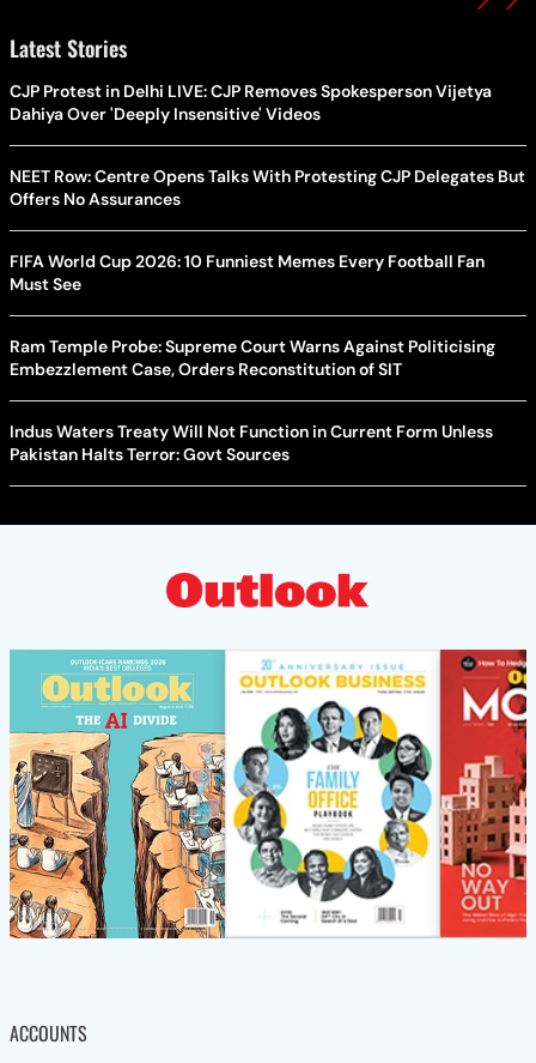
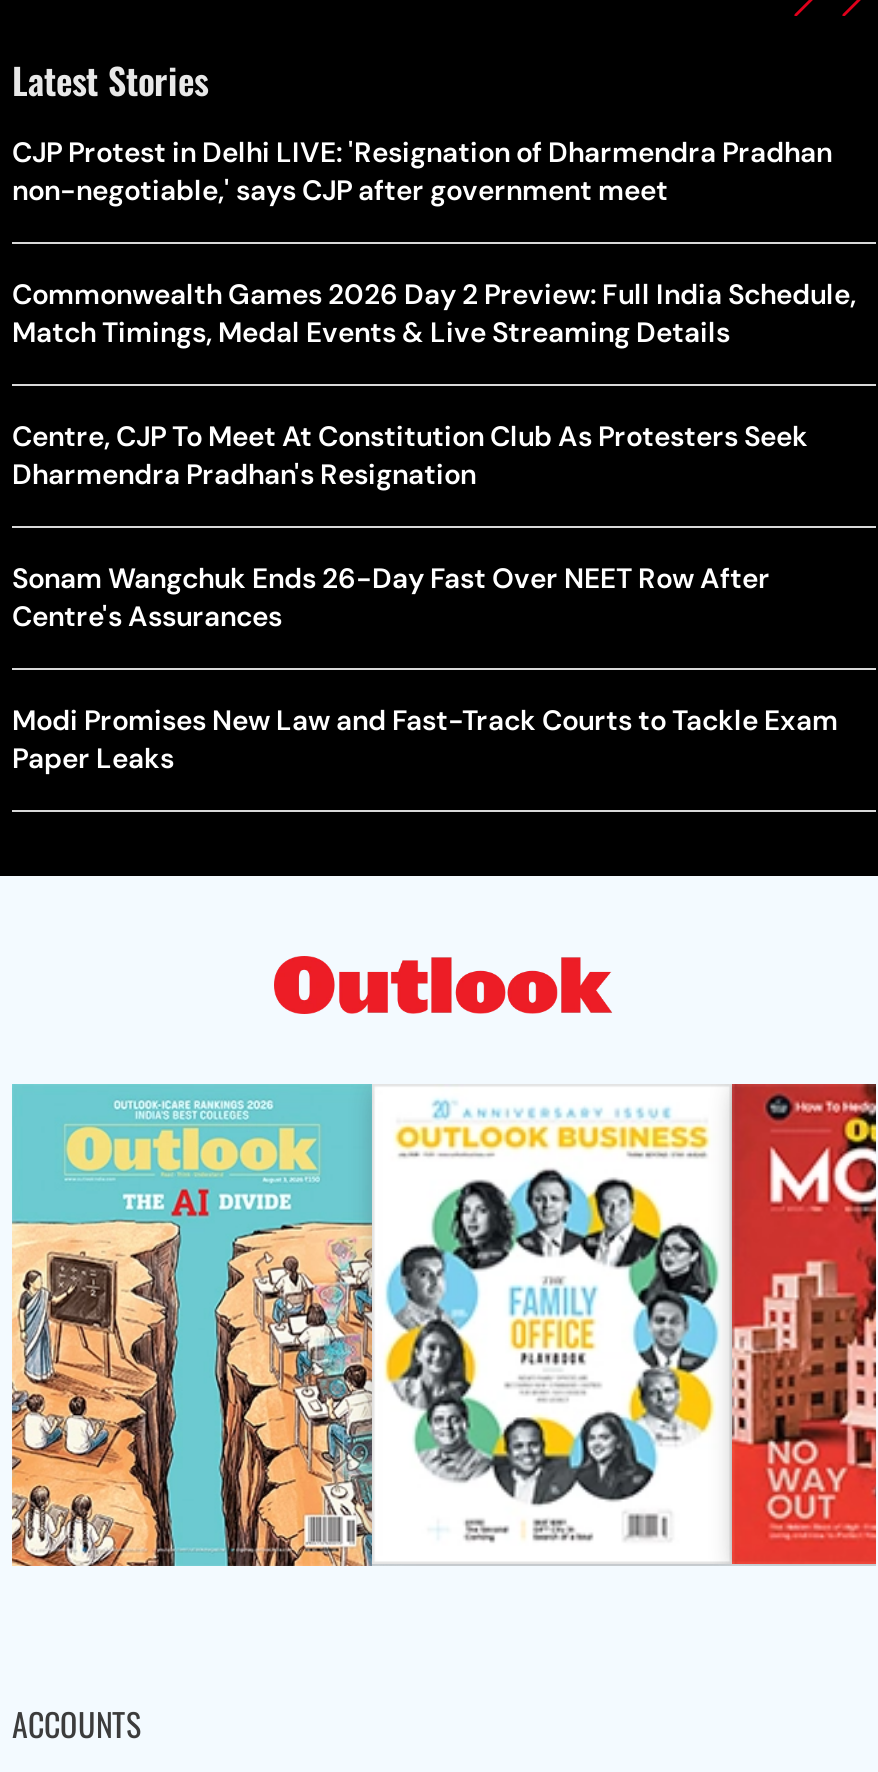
[10,80,492,125] CJP Protest in Delhi LIVE: CJP Removes Spokesperson Vijetya | Dahiya Over 'Deeply Insensitive' Videos -> [12,134,832,208] CJP Protest in Delhi LIVE: 'Resignation of Dharmendra Pradhan | non-negotiable,' says CJP after government meet
[10,165,525,210] NEET Row: Centre Opens Talks With Protesting CJP Delegates But | Offers No Assurances -> [12,276,856,350] Commonwealth Games 2026 Day 2 Preview: Full India Schedule, | Match Timings, Medal Events & Live Streaming Details
[10,250,485,295] FIFA World Cup 2026: 10 Funniest Memes Every Football Fan | Must See -> [12,418,808,492] Centre, CJP To Meet At Constitution Club As Protesters Seek | Dharmendra Pradhan's Resignation
[10,336,495,380] Ram Temple Probe: Supreme Court Warns Against Politicising | Embezzlement Case, Orders Reconstitution of SIT -> [12,560,770,634] Sonam Wangchuk Ends 26-Day Fast Over NEET Row After | Centre's Assurances
[10,421,493,465] Indus Waters Treaty Will Not Function in Current Form Unless | Pakistan Halts Terror: Govt Sources -> [12,702,838,776] Modi Promises New Law and Fast-Track Courts to Tackle Exam | Paper Leaks

